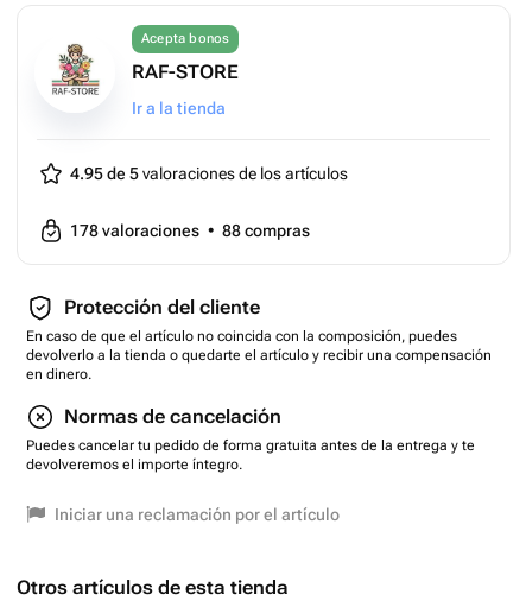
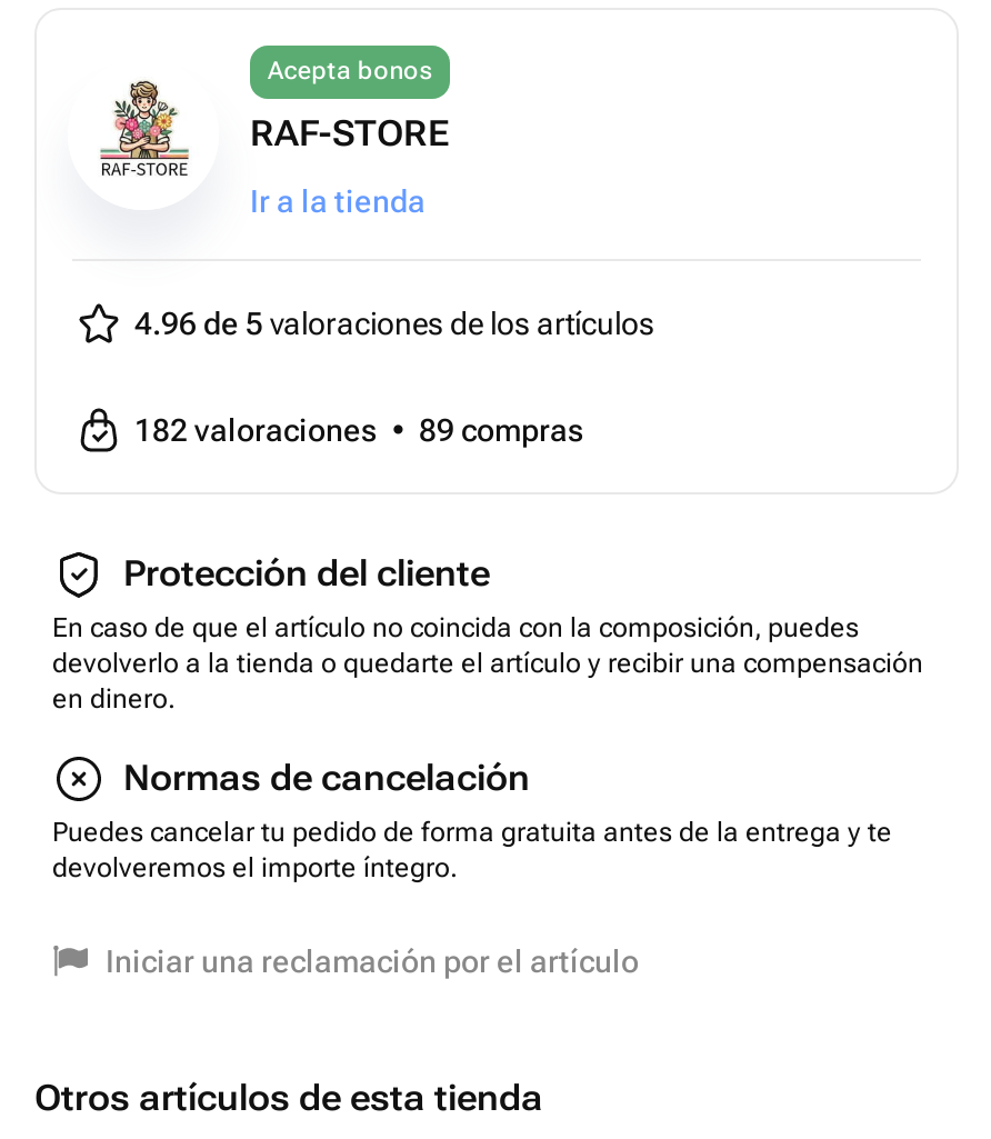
[70,164,348,183] 4.95 de 5 valoraciones de los artículos -> [134,306,654,341] 4.96 de 5 valoraciones de los artículos
[70,221,310,240] 178 valoraciones • 88 compras -> [134,412,583,448] 182 valoraciones • 89 compras

